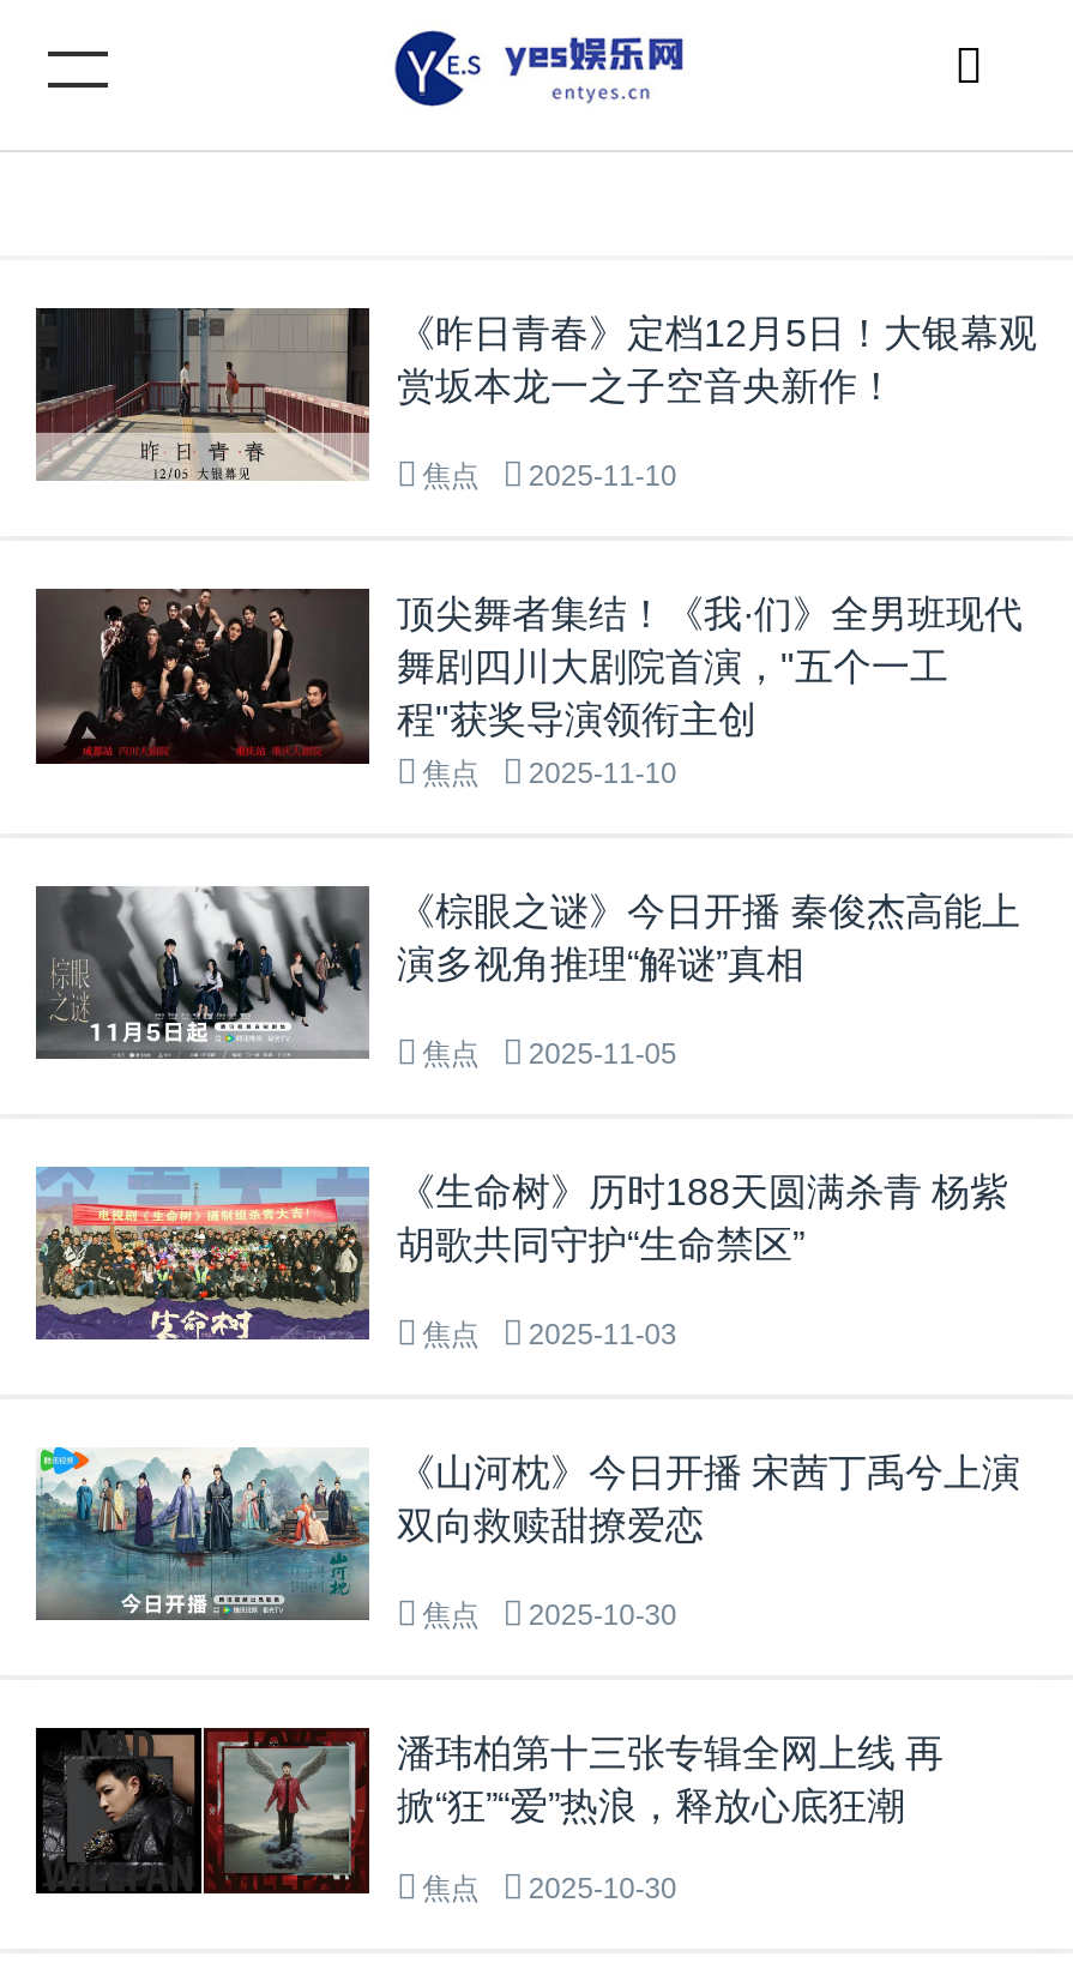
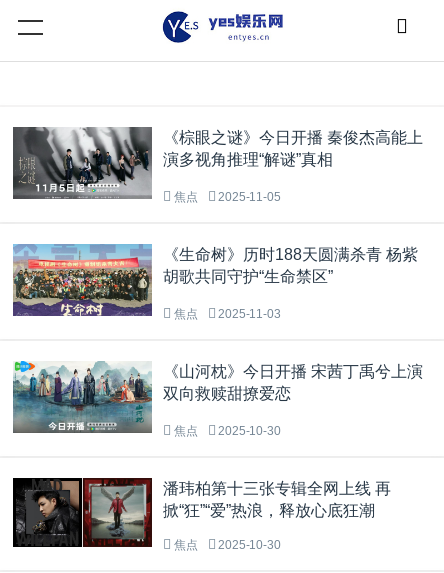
[36,306,1037,790] [image] | 《昨日青春》定档12月5日！大银幕观 | 赏坂本龙一之子空音央新作！ | 焦点 | 2025-11-10 | 顶尖舞者集结！《我·们》全男班现代 | 舞剧四川大剧院首演，"五个一工 | 程"获奖导演领衔主创 | 焦点 | 2025-11-10 -> none
[34,586,369,766] [image] -> none

